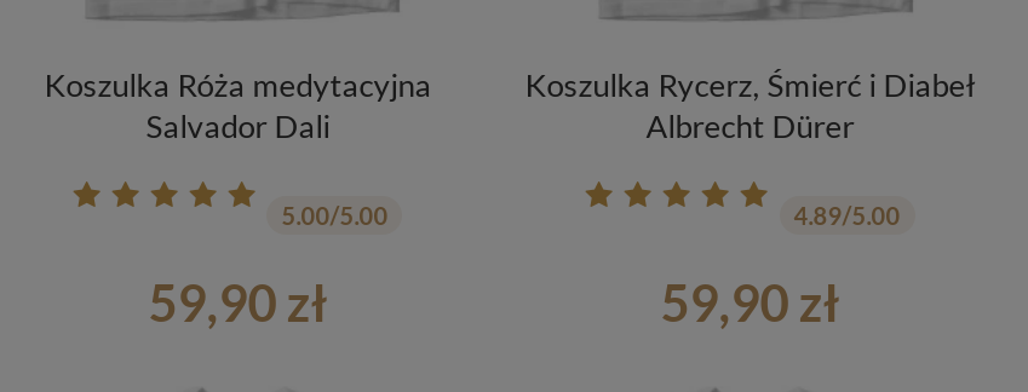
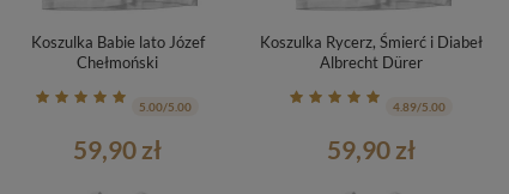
[44,65,432,145] Koszulka Róża medytacyjna | Salvador Dali -> [31,32,205,72] Koszulka Babie lato Józef | Chełmoński

